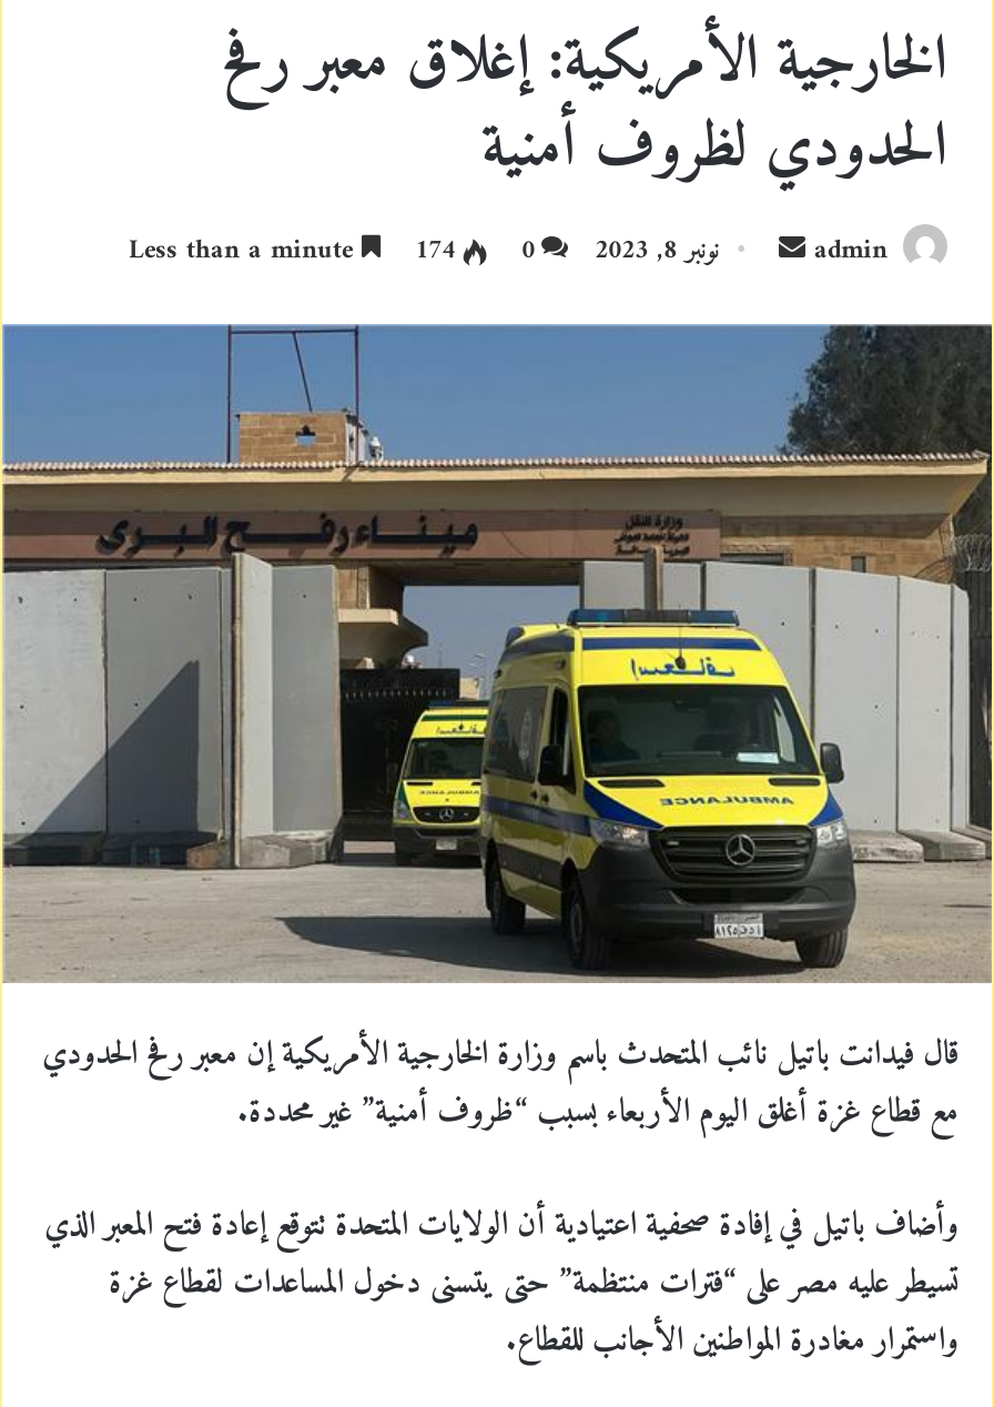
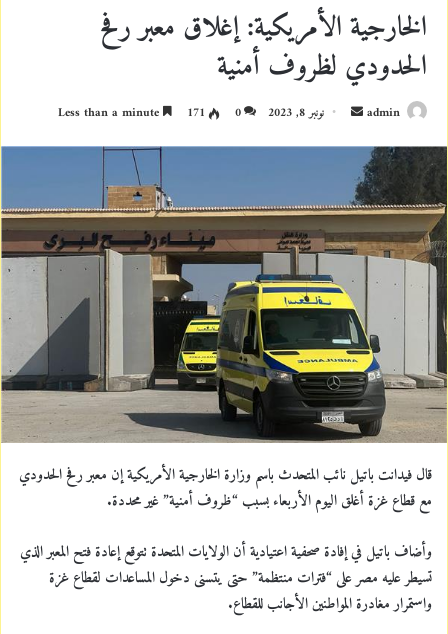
[415,229,455,275] 174 -> [187,103,205,124] 171

